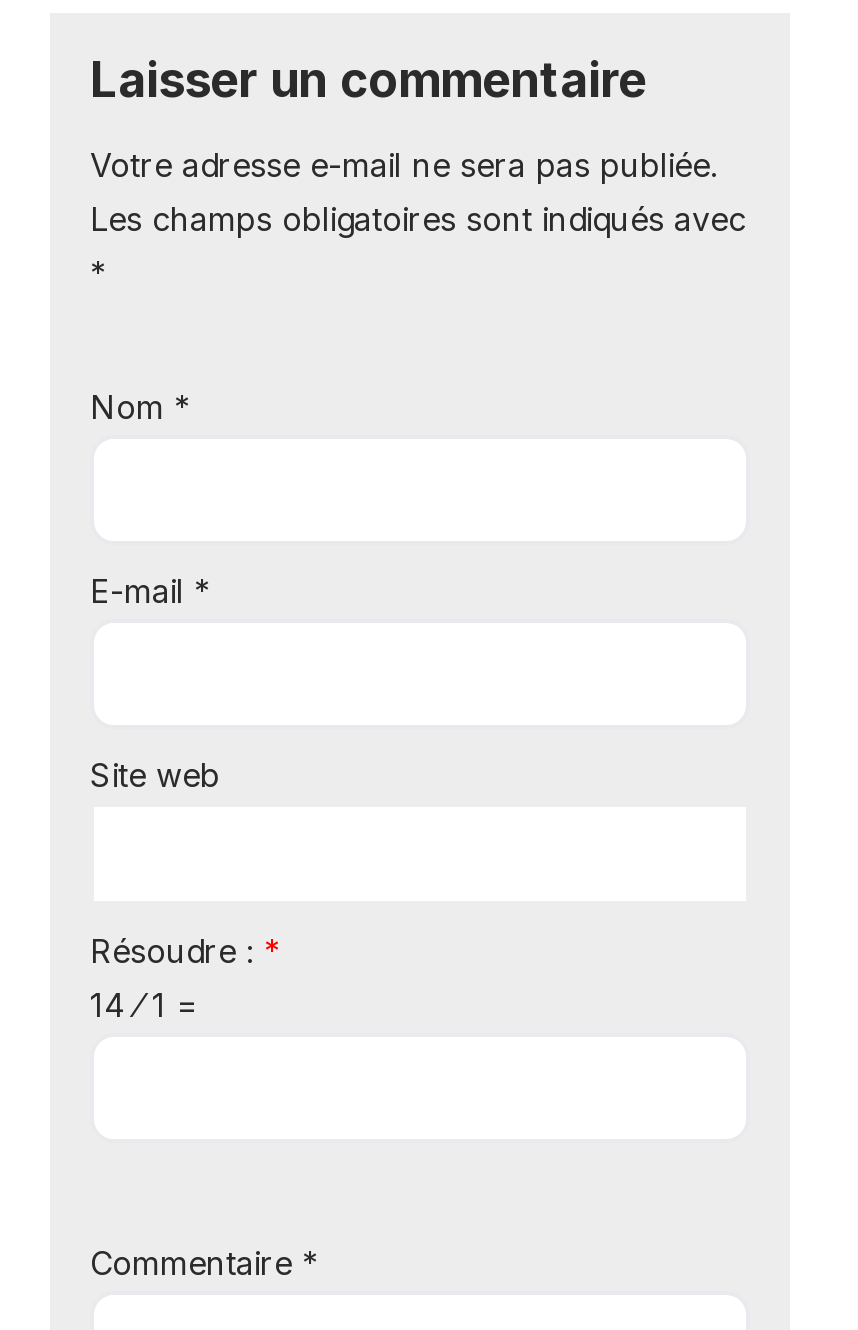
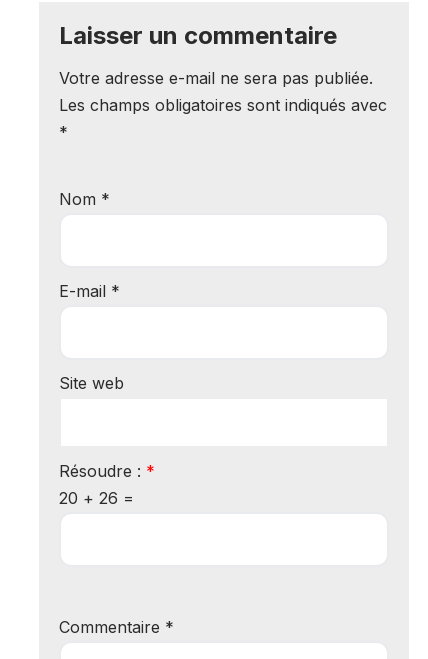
[90,986,198,1026] 14 ⁄ 1 = -> [59,488,134,508] 20 + 26 =

